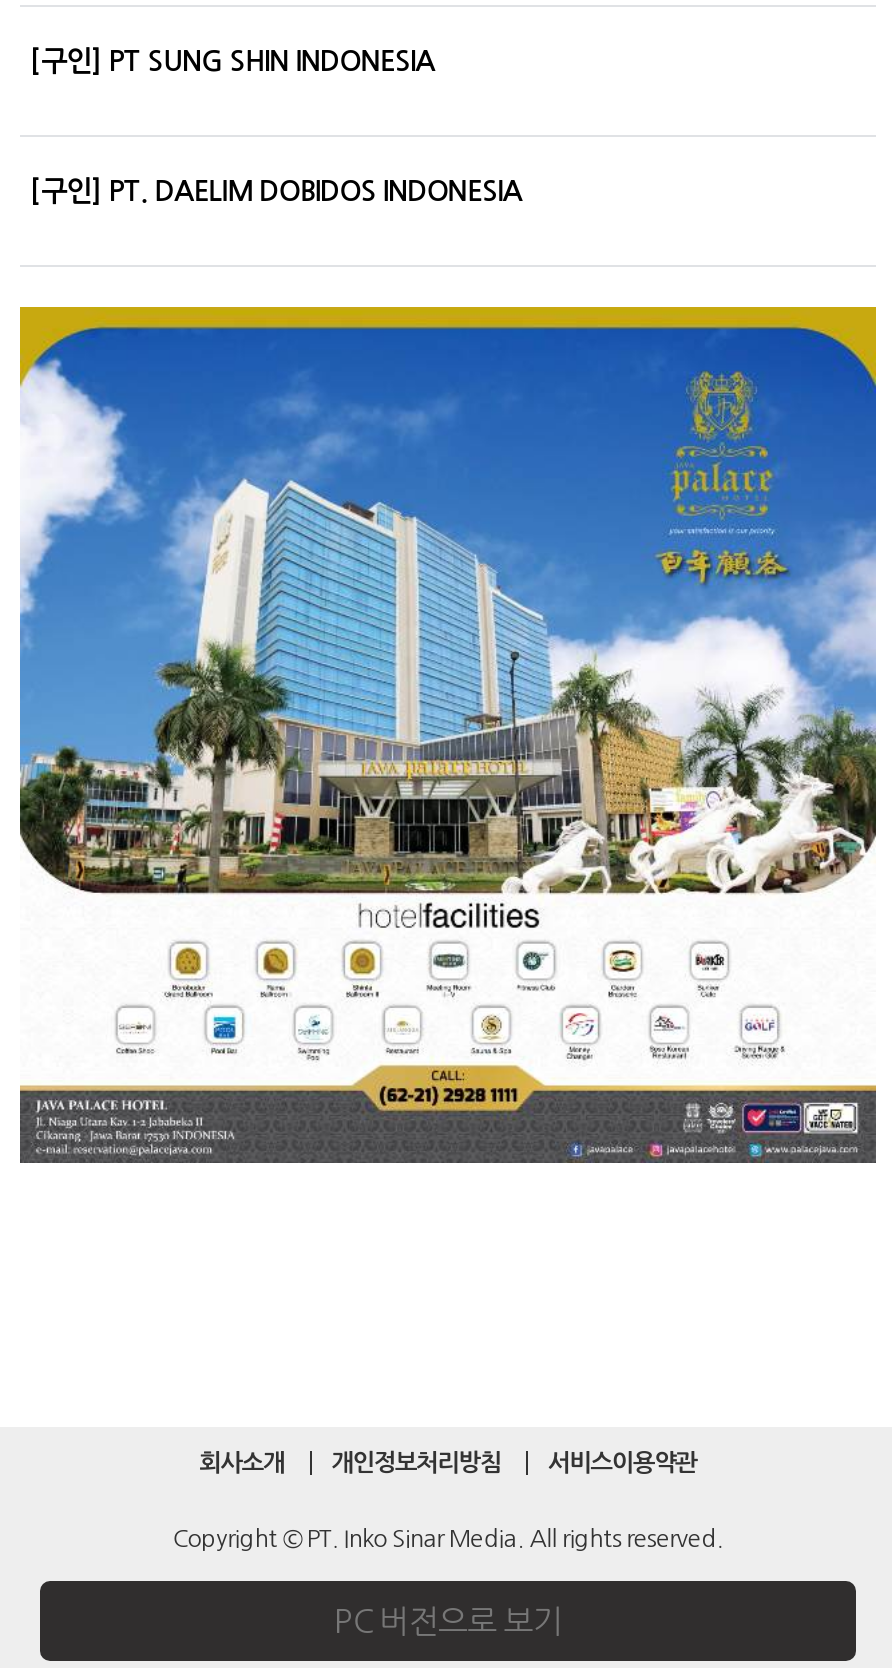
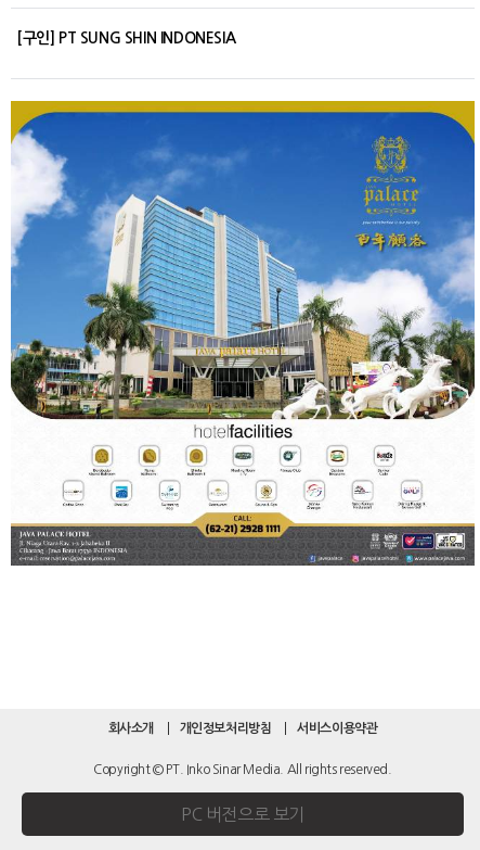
[30,176,522,204] [구인] PT. DAELIM DOBIDOS INDONESIA -> none

